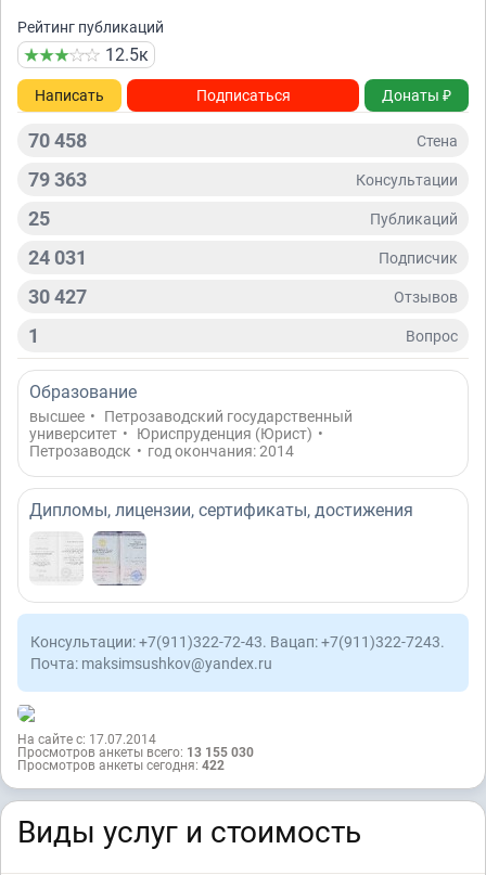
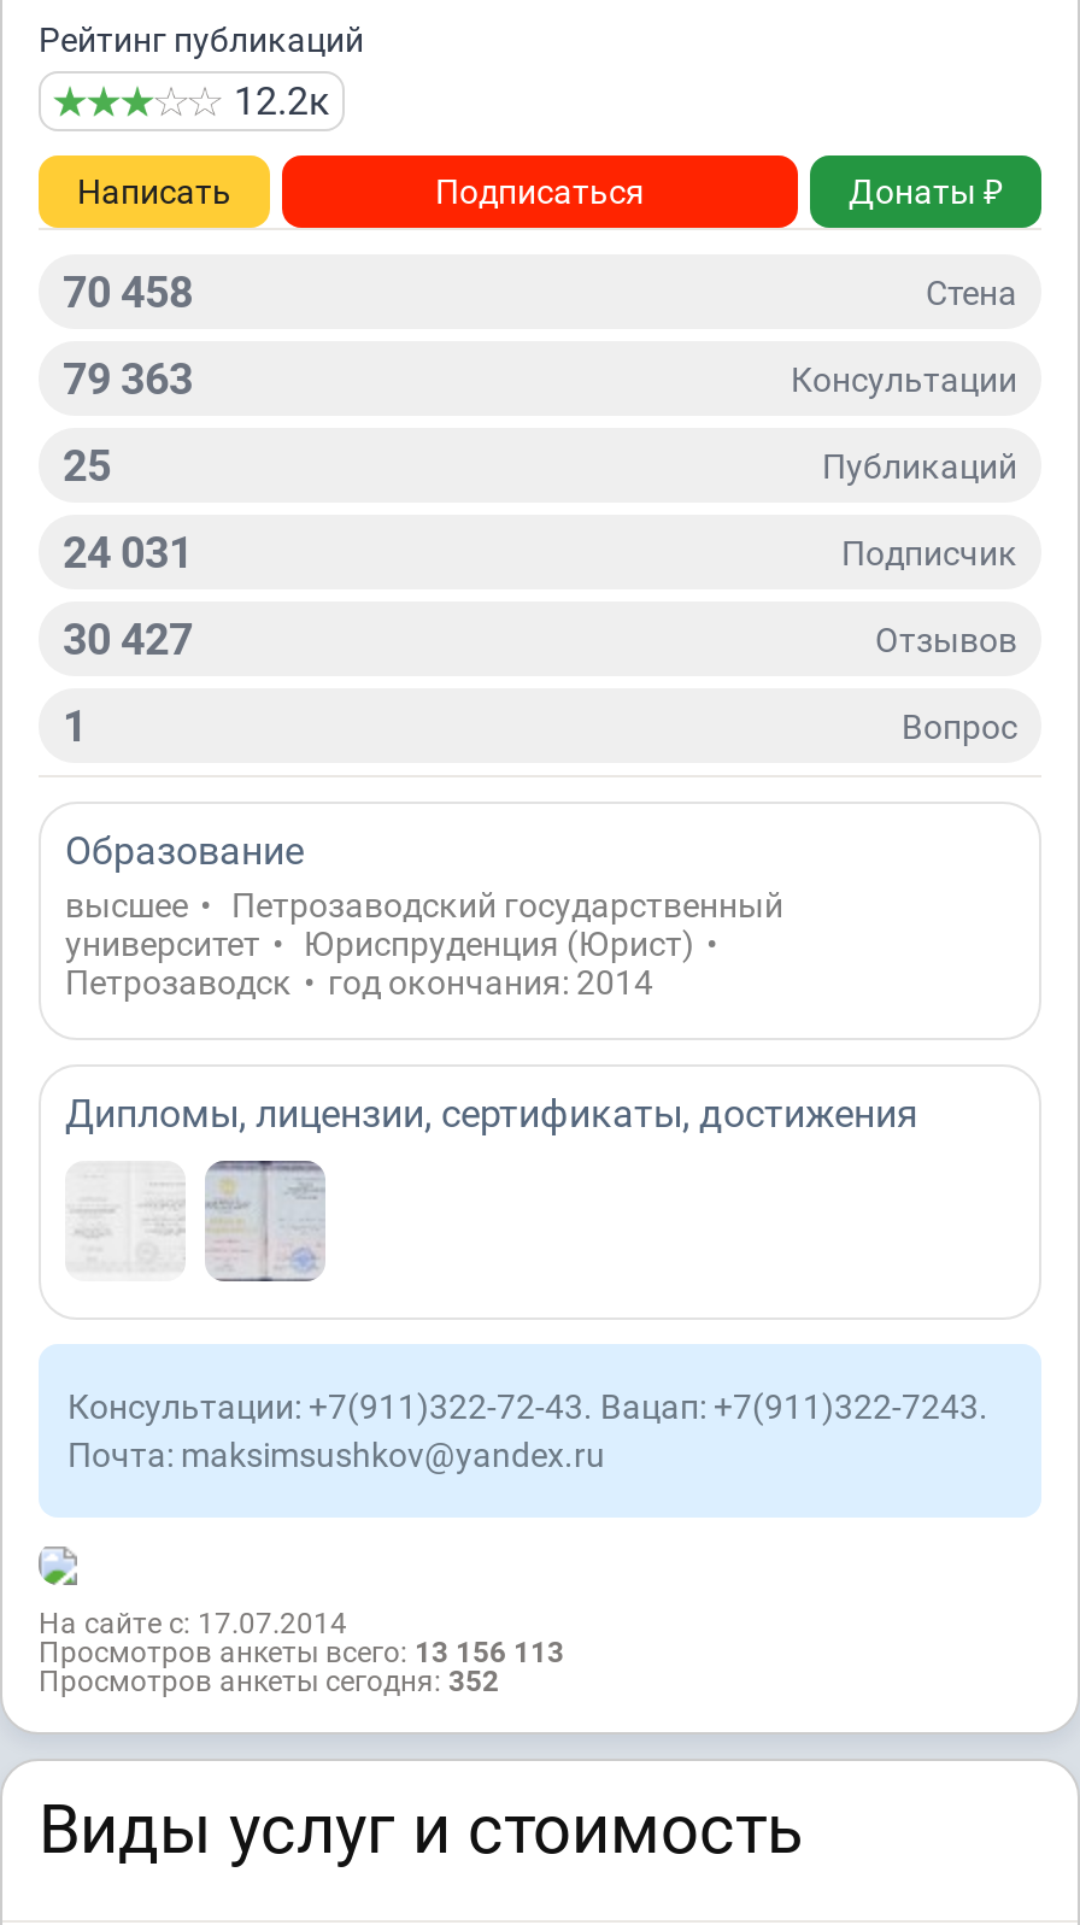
[105,45,149,65] 12.5к -> [234,79,330,125] 12.2к
[17,745,254,760] Просмотров анкеты всего: 13 155 030 -> [39,1635,564,1669] Просмотров анкеты всего: 13 156 113
[17,758,225,773] Просмотров анкеты сегодня: 422 -> [39,1664,499,1698] Просмотров анкеты сегодня: 352

